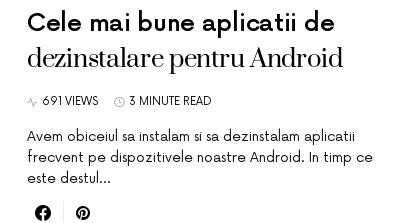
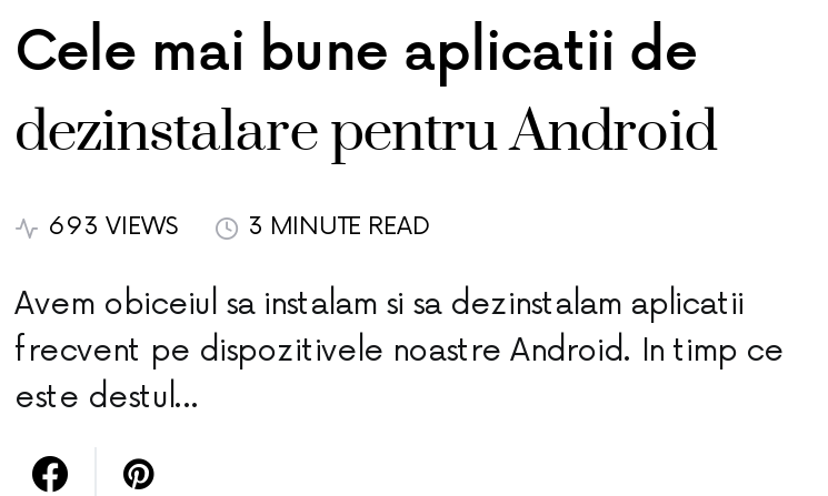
[42,95,98,108] 691 VIEWS -> [48,212,179,241] 693 VIEWS

